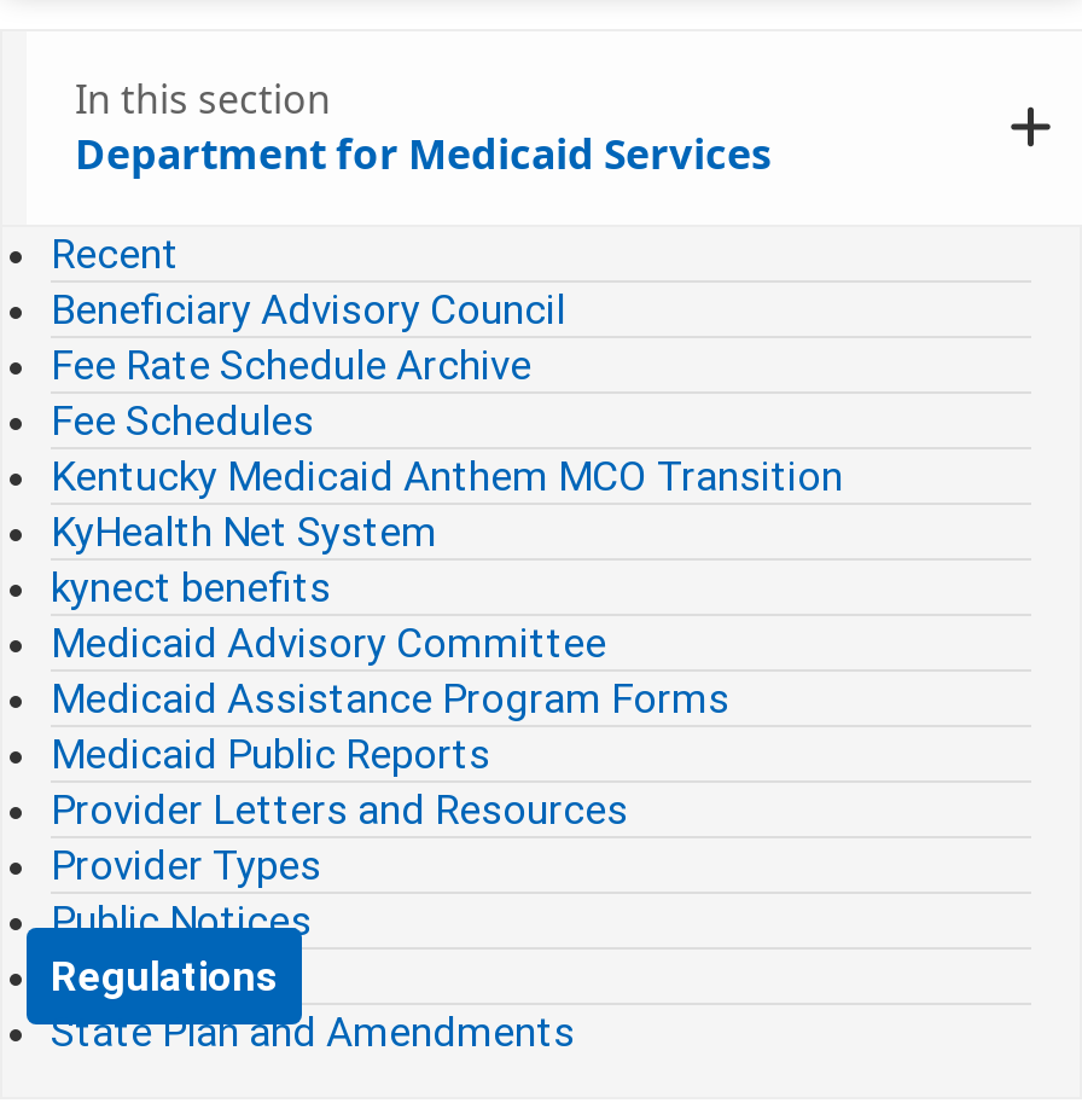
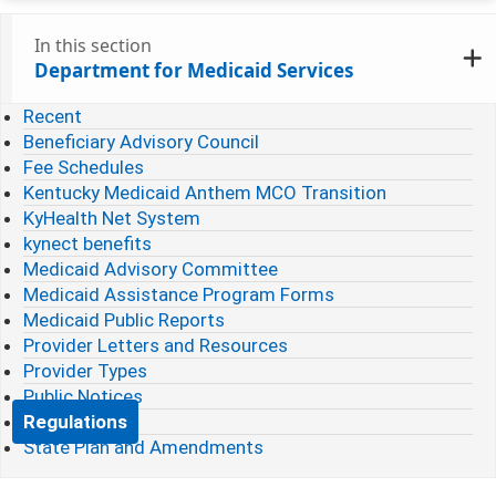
[51,341,531,389] Fee Rate Schedule Archive -> none

